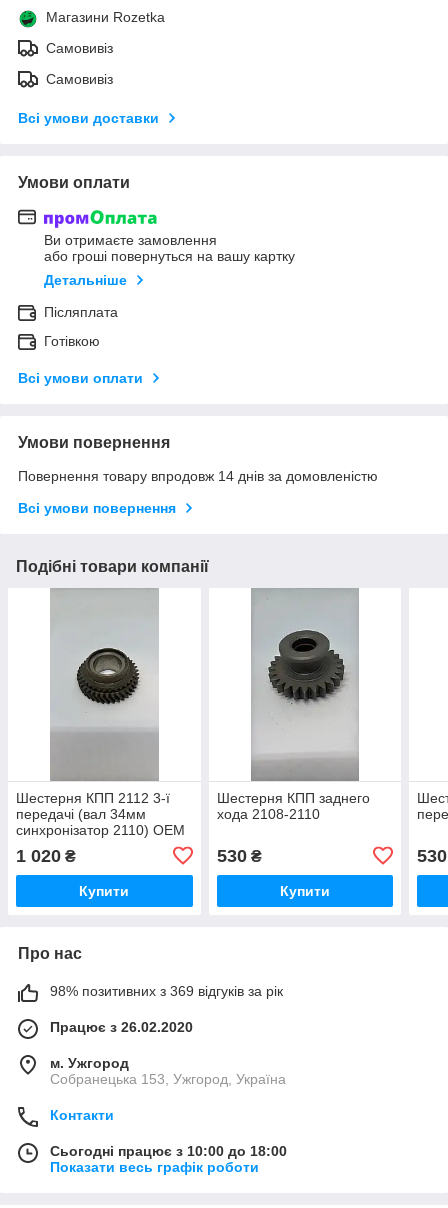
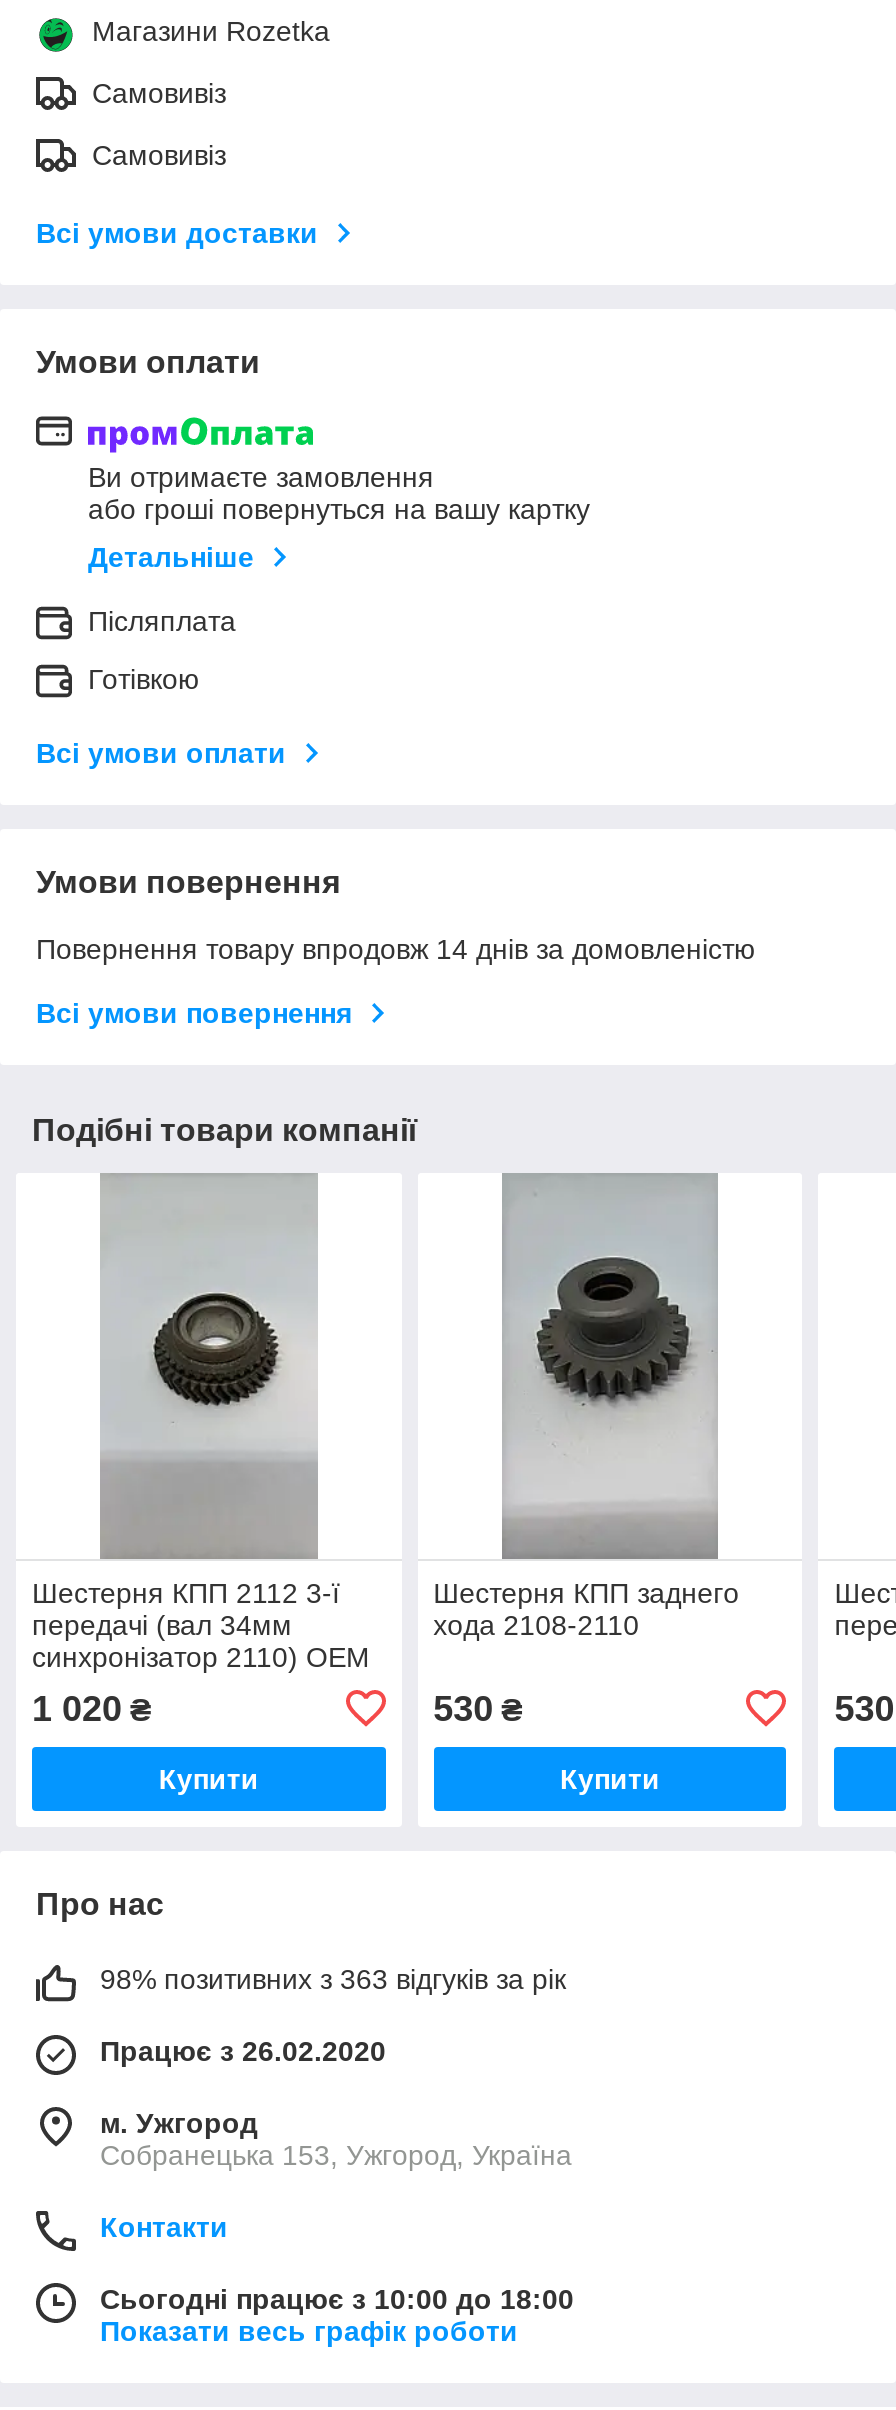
[50,983,283,999] 98% позитивних з 369 відгуків за рік -> [100,1963,566,1995] 98% позитивних з 363 відгуків за рік

